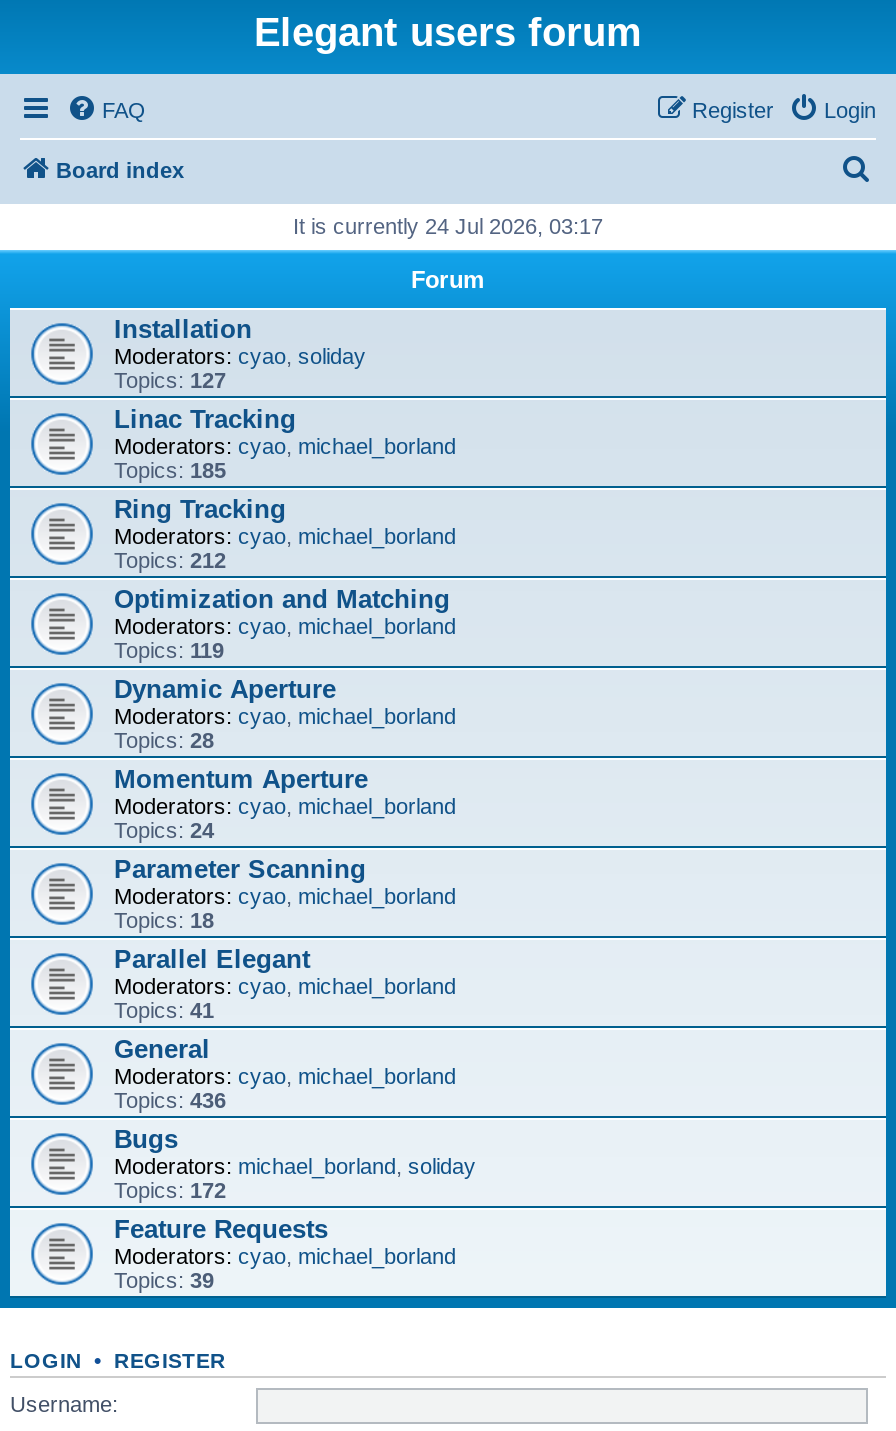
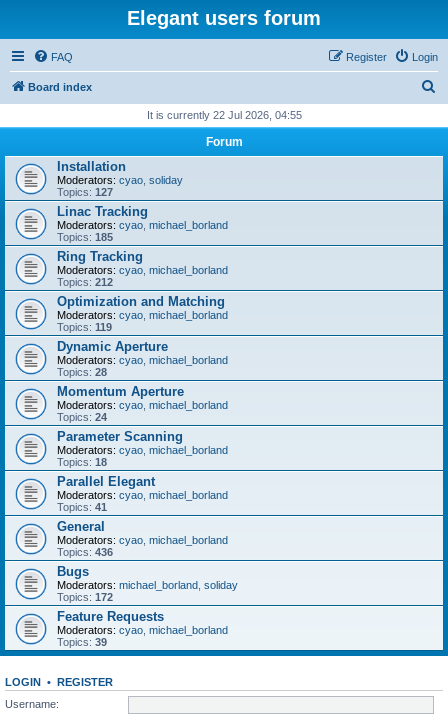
[293,214,603,238] It is currently 24 Jul 2026, 03:17 -> [146,109,301,121] It is currently 22 Jul 2026, 04:55

